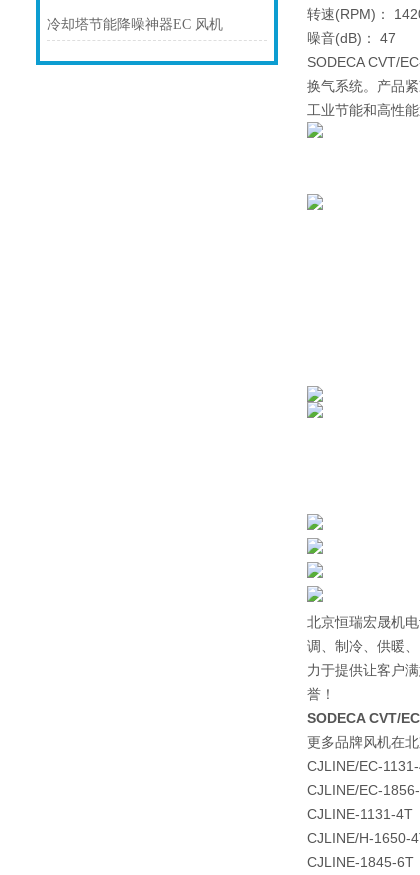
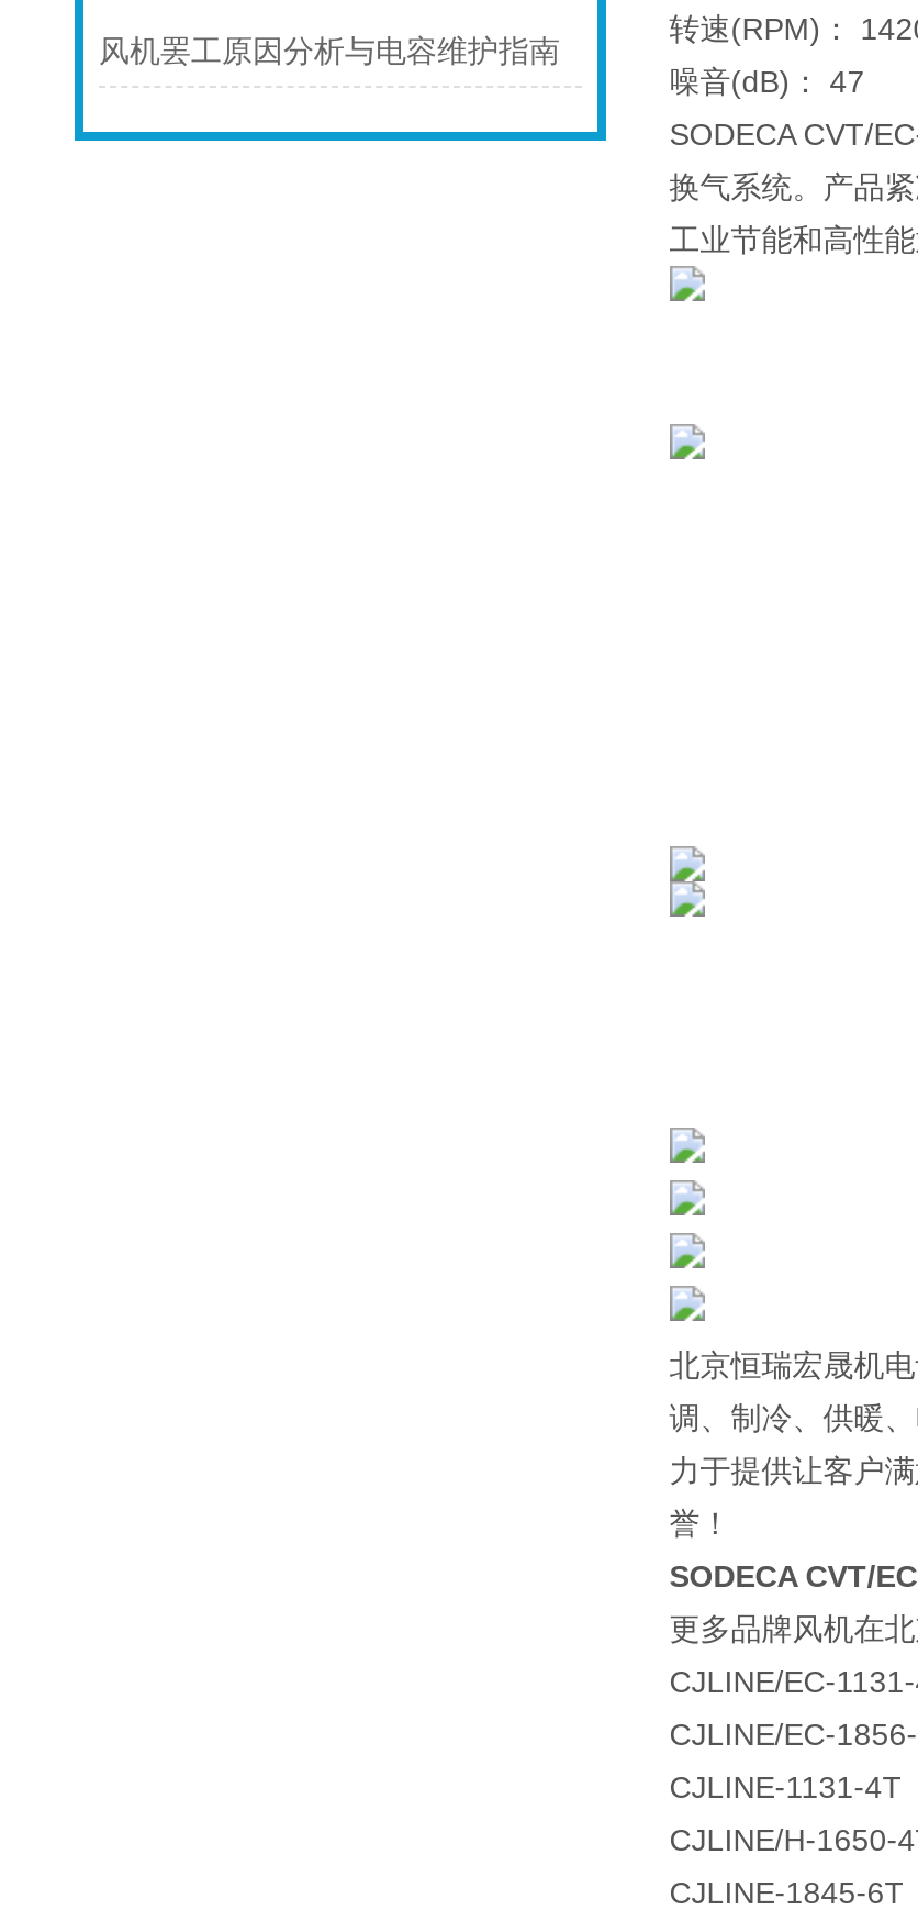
[47,17,223,32] 冷却塔节能降噪神器EC 风机 -> [99,35,560,68] 风机罢工原因分析与电容维护指南

